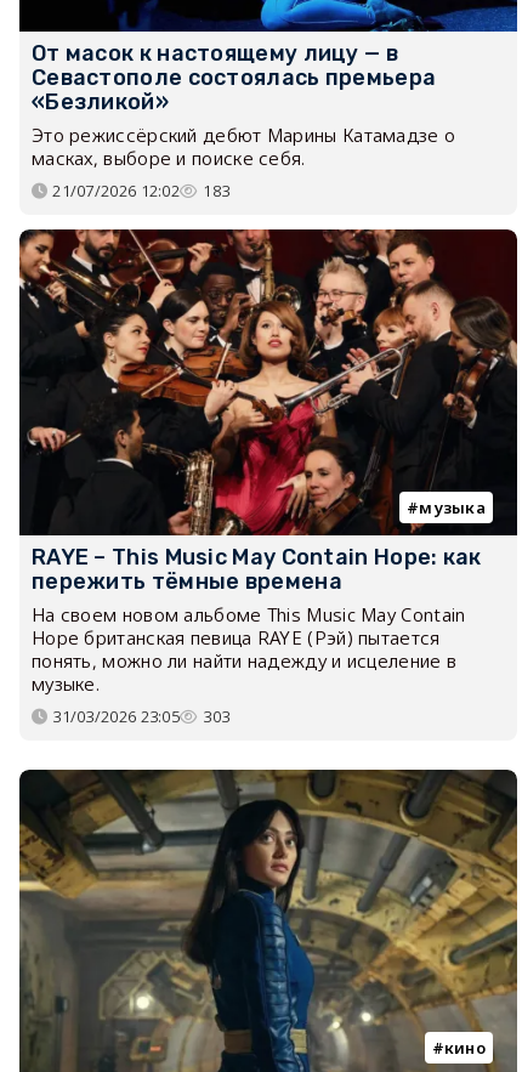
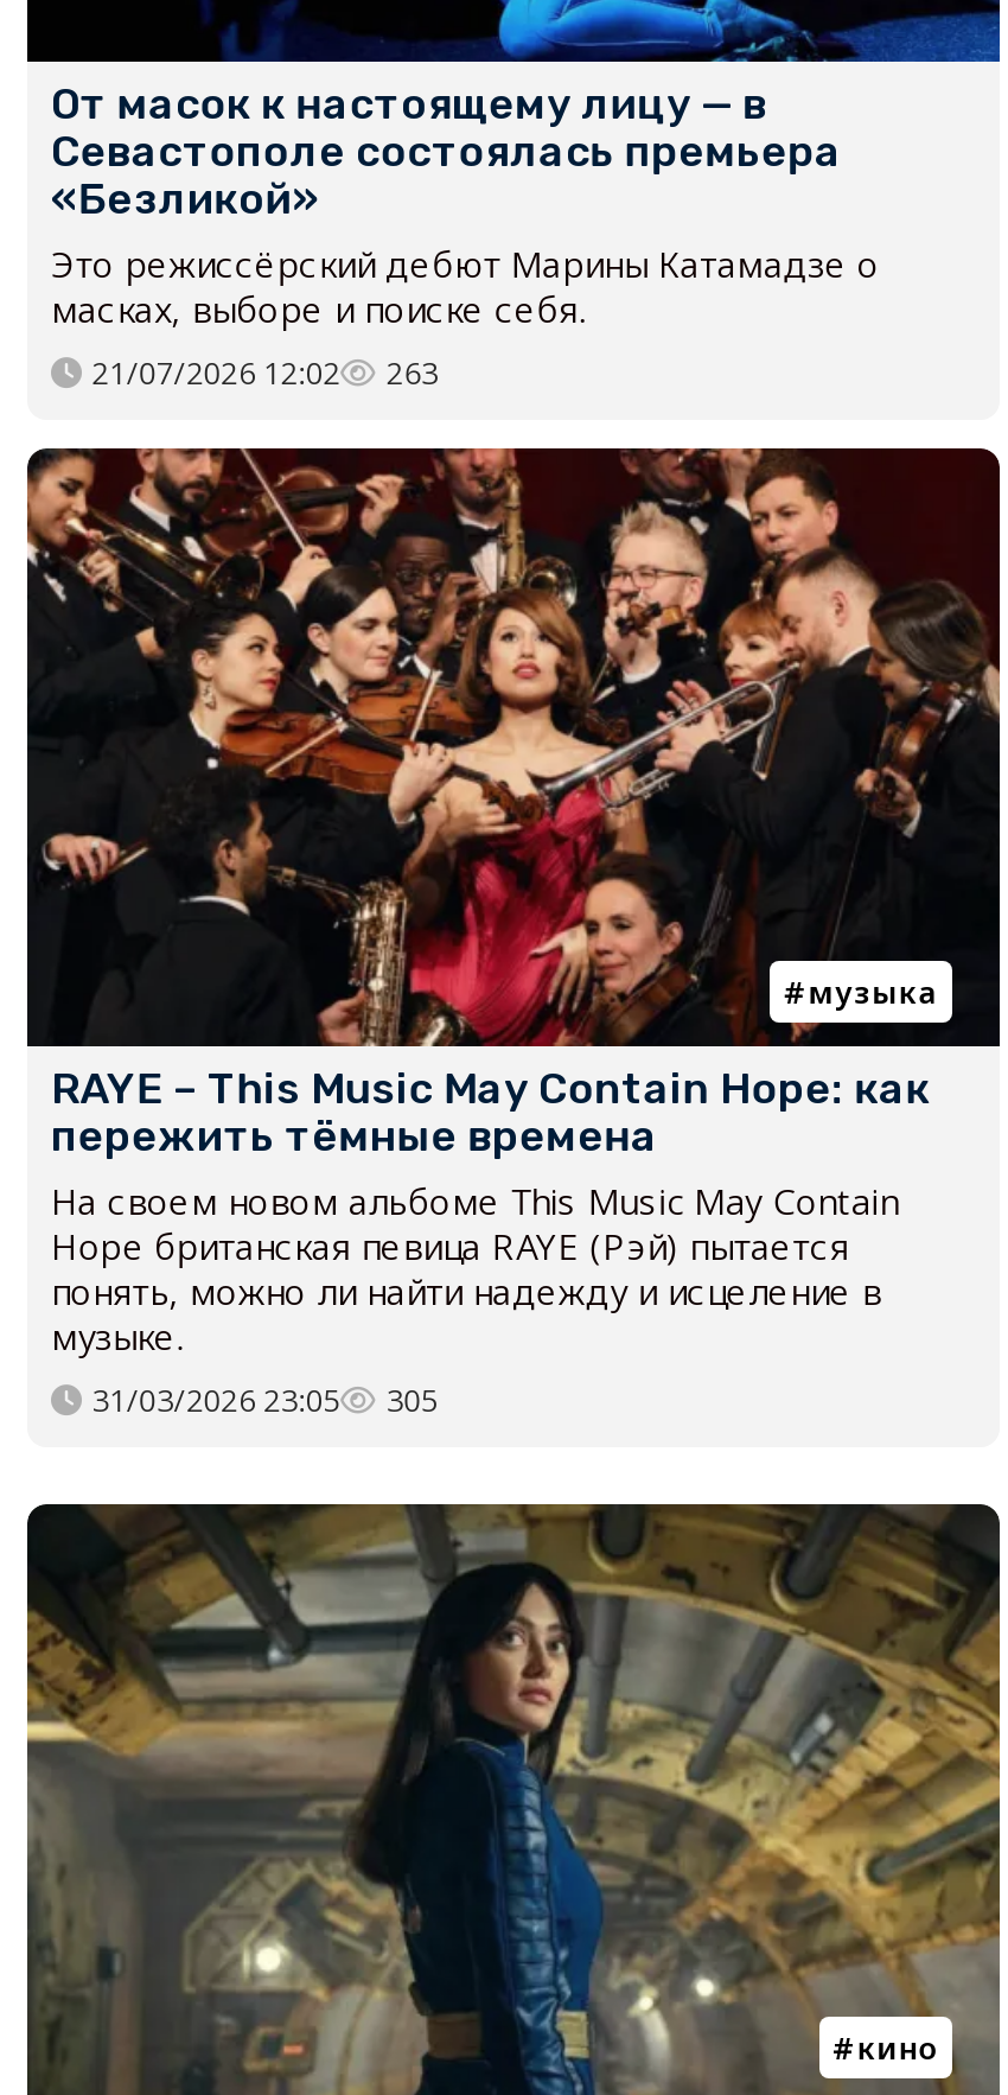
[53,180,230,201] 21/07/2026 12:02 183 -> [92,351,438,394] 21/07/2026 12:02 263
[53,705,230,727] 31/03/2026 23:05 303 -> [92,1378,438,1421] 31/03/2026 23:05 305

